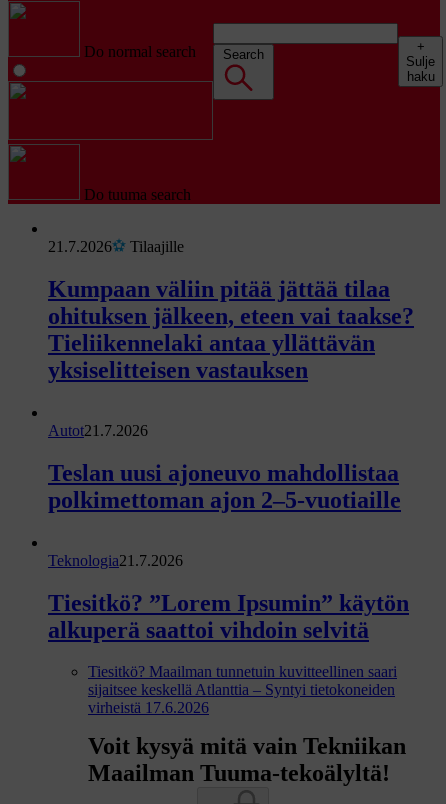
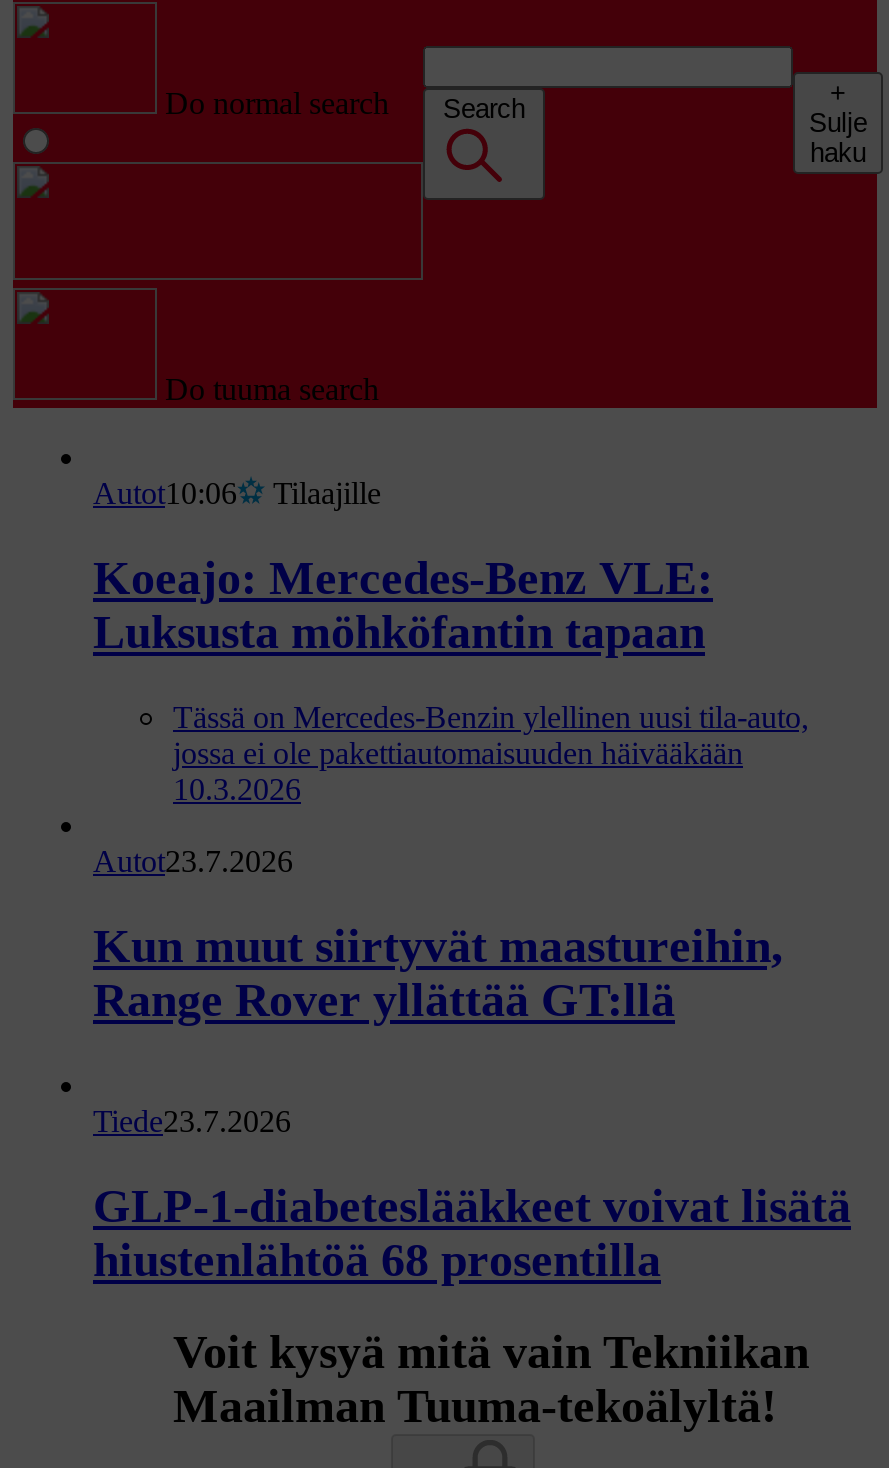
[48,238,112,255] 21.7.2026 -> [93,476,237,510] Autot10:06
[48,276,414,383] Kumpaan väliin pitää jättää tilaa | ohituksen jälkeen, eteen vai taakse? | Tieliikennelaki antaa yllättävän | yksiselitteisen vastauksen -> [93,552,713,658] Koeajo: Mercedes-Benz VLE: | Luksusta möhköfantin tapaan
[48,422,148,439] Autot21.7.2026 -> [173,700,809,806] Tässä on Mercedes-Benzin ylellinen uusi tila-auto, | jossa ei ole pakettiautomaisuuden häivääkään | 10.3.2026
[48,460,401,513] Teslan uusi ajoneuvo mahdollistaa | polkimettoman ajon 2–5-vuotiaille -> [93,844,293,878] Autot23.7.2026
[48,552,183,569] Teknologia21.7.2026 -> [93,919,783,1025] Kun muut siirtyvät maastureihin, | Range Rover yllättää GT:llä
[48,589,409,642] Tiesitkö? ”Lorem Ipsumin” käytön | alkuperä saattoi vihdoin selvitä -> [93,1103,291,1137] Tiede23.7.2026
[88,663,397,716] Tiesitkö? Maailman tunnetuin kuvitteellinen saari | sijaitsee keskellä Atlanttia – Syntyi tietokoneiden | virheistä 17.6.2026 -> [93,1179,851,1285] GLP-1-diabeteslääkkeet voivat lisätä | hiustenlähtöä 68 prosentilla

